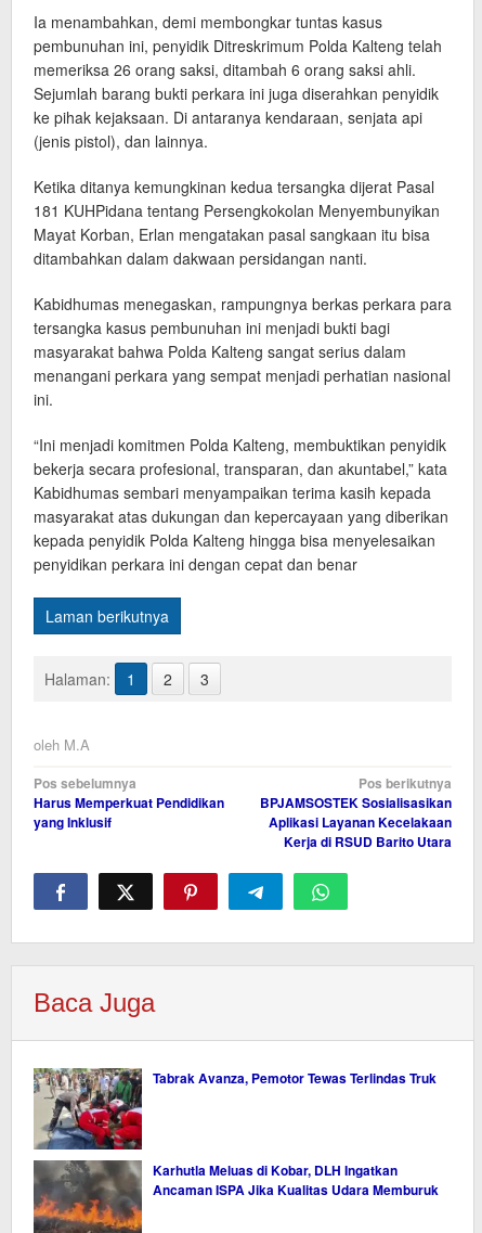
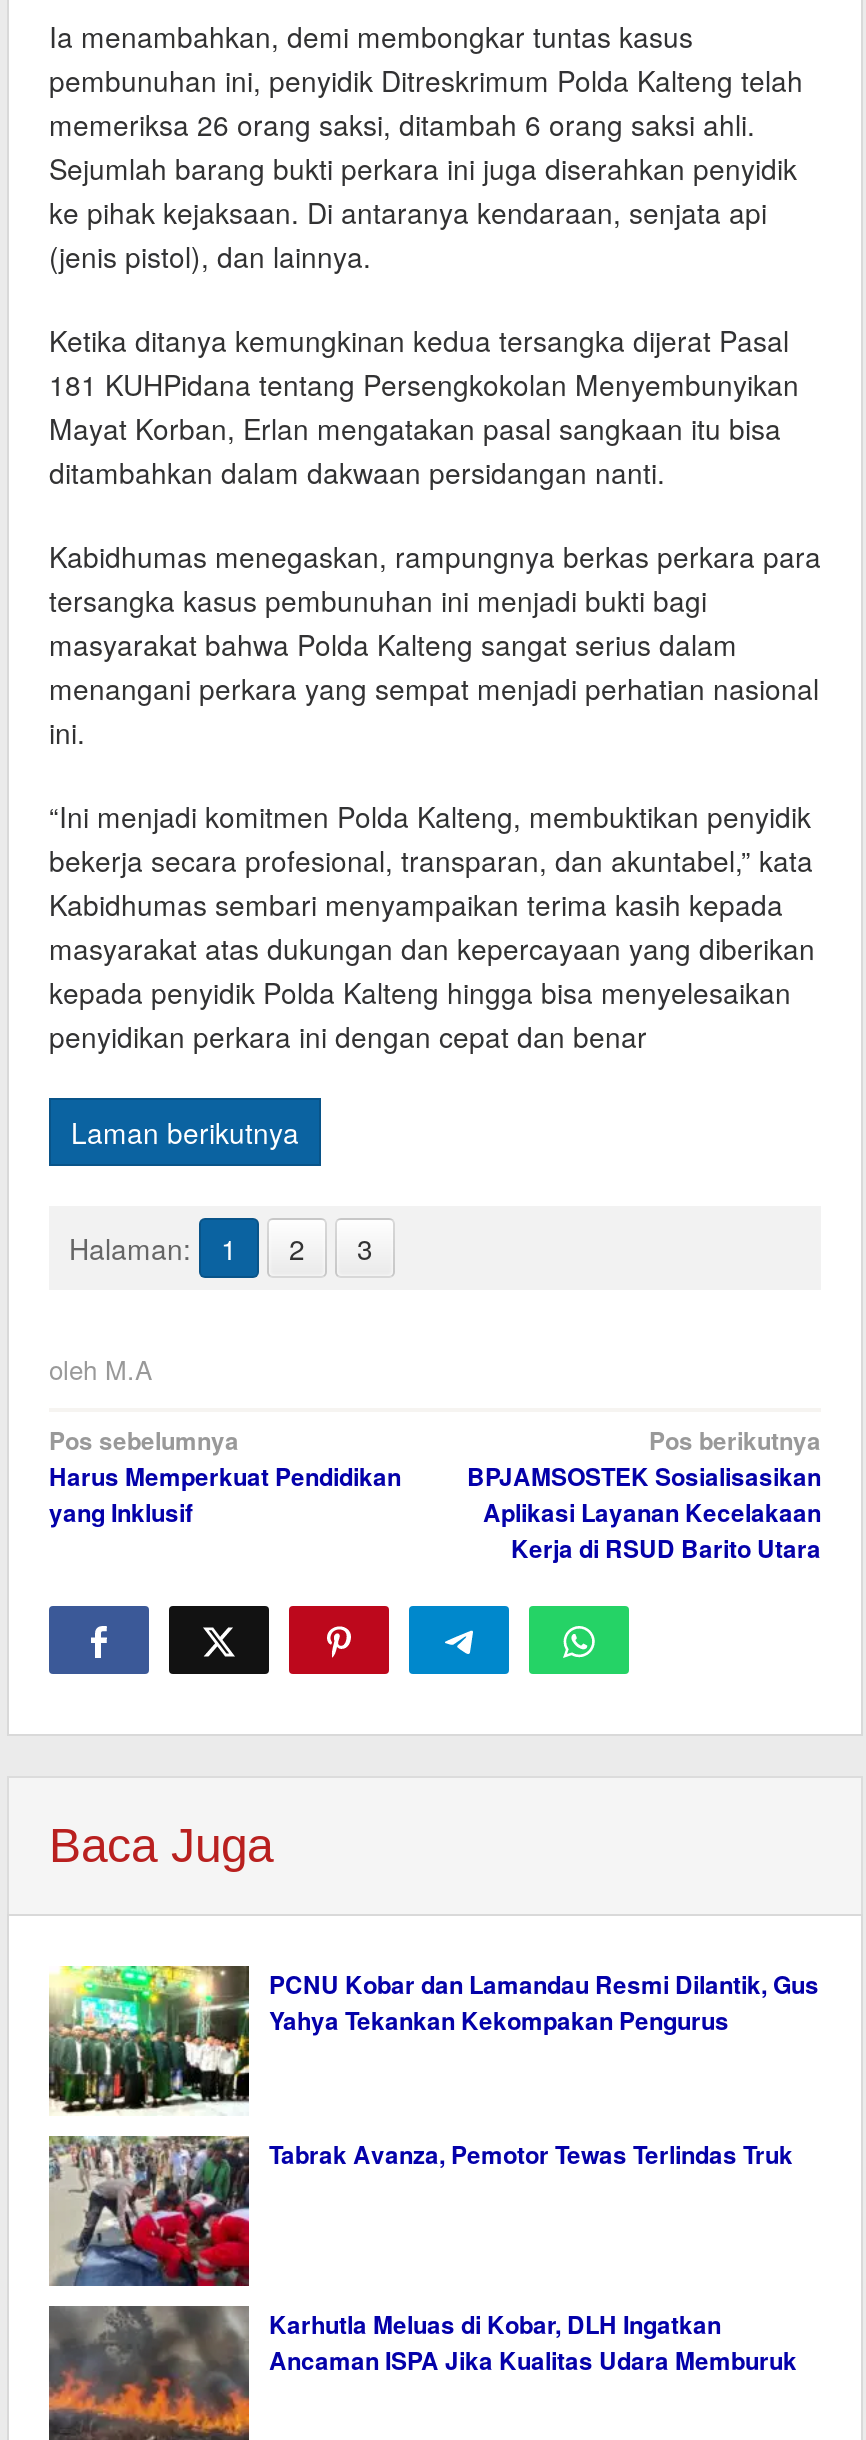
none -> [49,1964,819,2116] [image] | PCNU Kobar dan Lamandau Resmi Dilantik, Gus | Yahya Tekankan Kekompakan Pengurus

